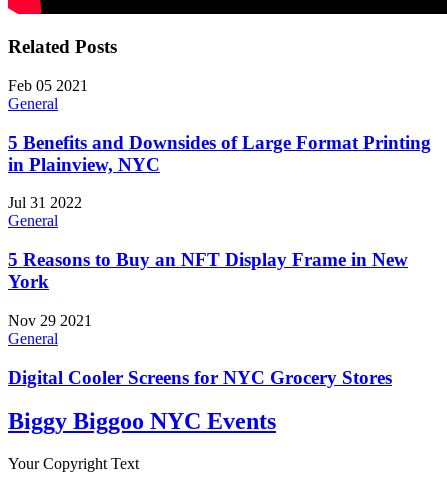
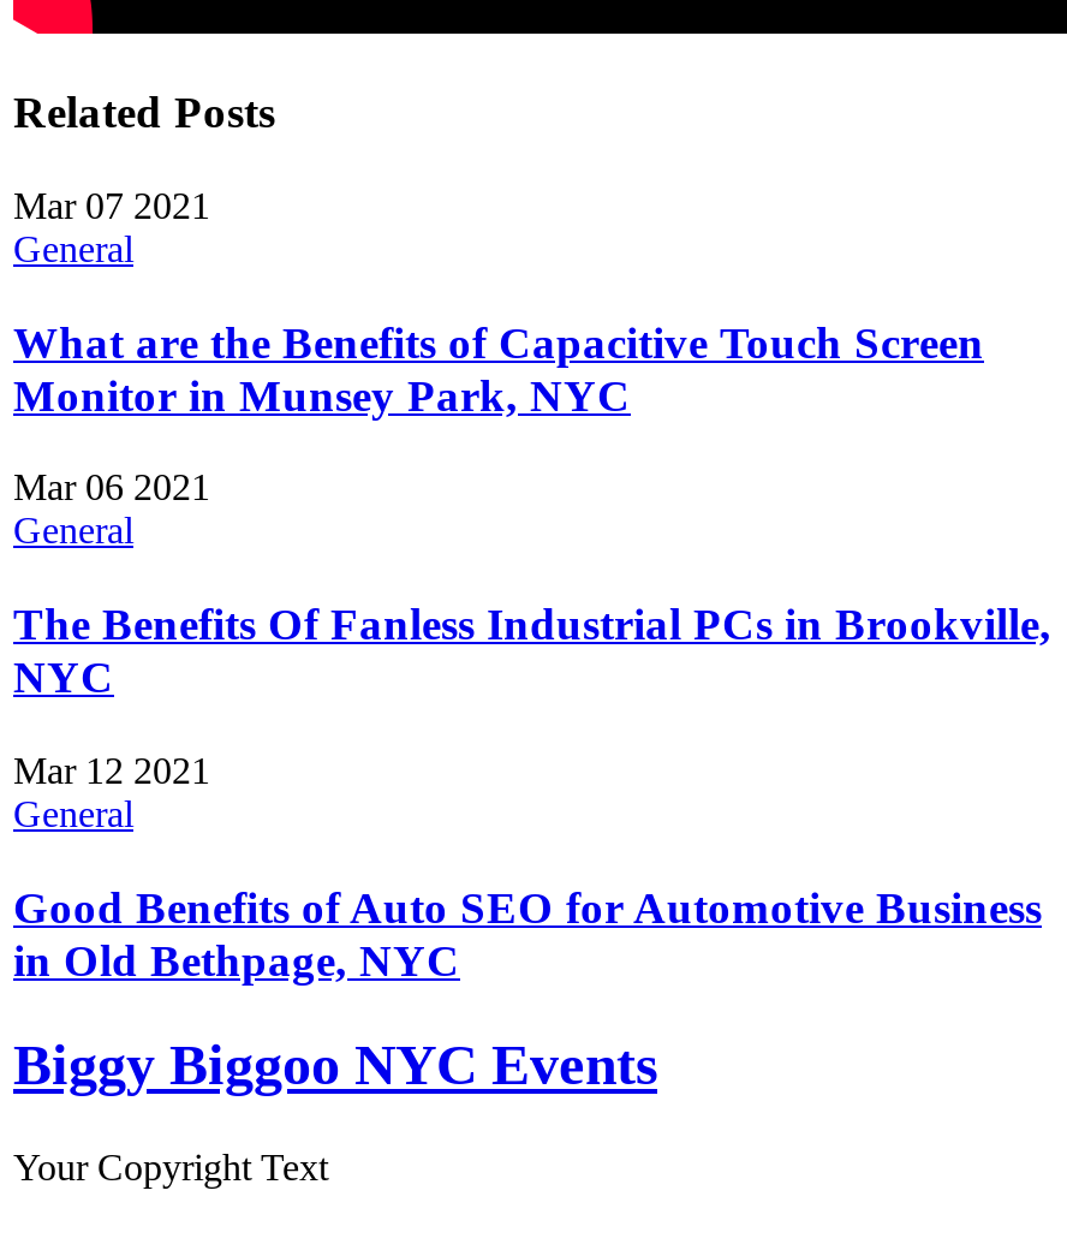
[8,77,88,94] Feb 05 2021 -> [13,185,210,226] Mar 07 2021
[8,132,431,175] 5 Benefits and Downsides of Large Format Printing | in Plainview, NYC -> [13,317,984,420] What are the Benefits of Capacitive Touch Screen | Monitor in Munsey Park, NYC
[8,194,82,211] Jul 31 2022 -> [13,467,210,508] Mar 06 2021
[8,249,408,292] 5 Reasons to Buy an NFT Display Frame in New | York -> [13,599,1051,702] The Benefits Of Fanless Industrial PCs in Brookville, | NYC
[8,312,92,329] Nov 29 2021 -> [13,750,210,790] Mar 12 2021
[8,367,392,388] Digital Cooler Screens for NYC Grocery Stores -> [13,881,1042,985] Good Benefits of Auto SEO for Automotive Business | in Old Bethpage, NYC

